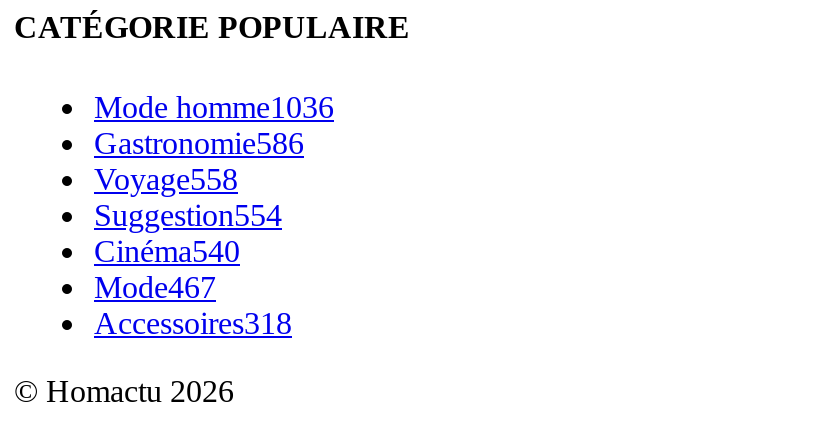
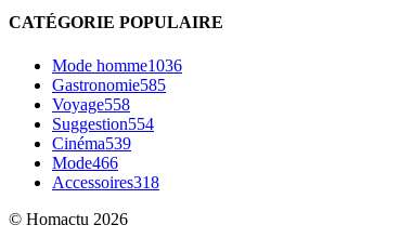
[94,125,304,159] Gastronomie586 -> [52,75,166,94] Gastronomie585
[94,233,240,267] Cinéma540 -> [52,134,131,152] Cinéma539
[94,269,216,303] Mode467 -> [52,153,118,172] Mode466

